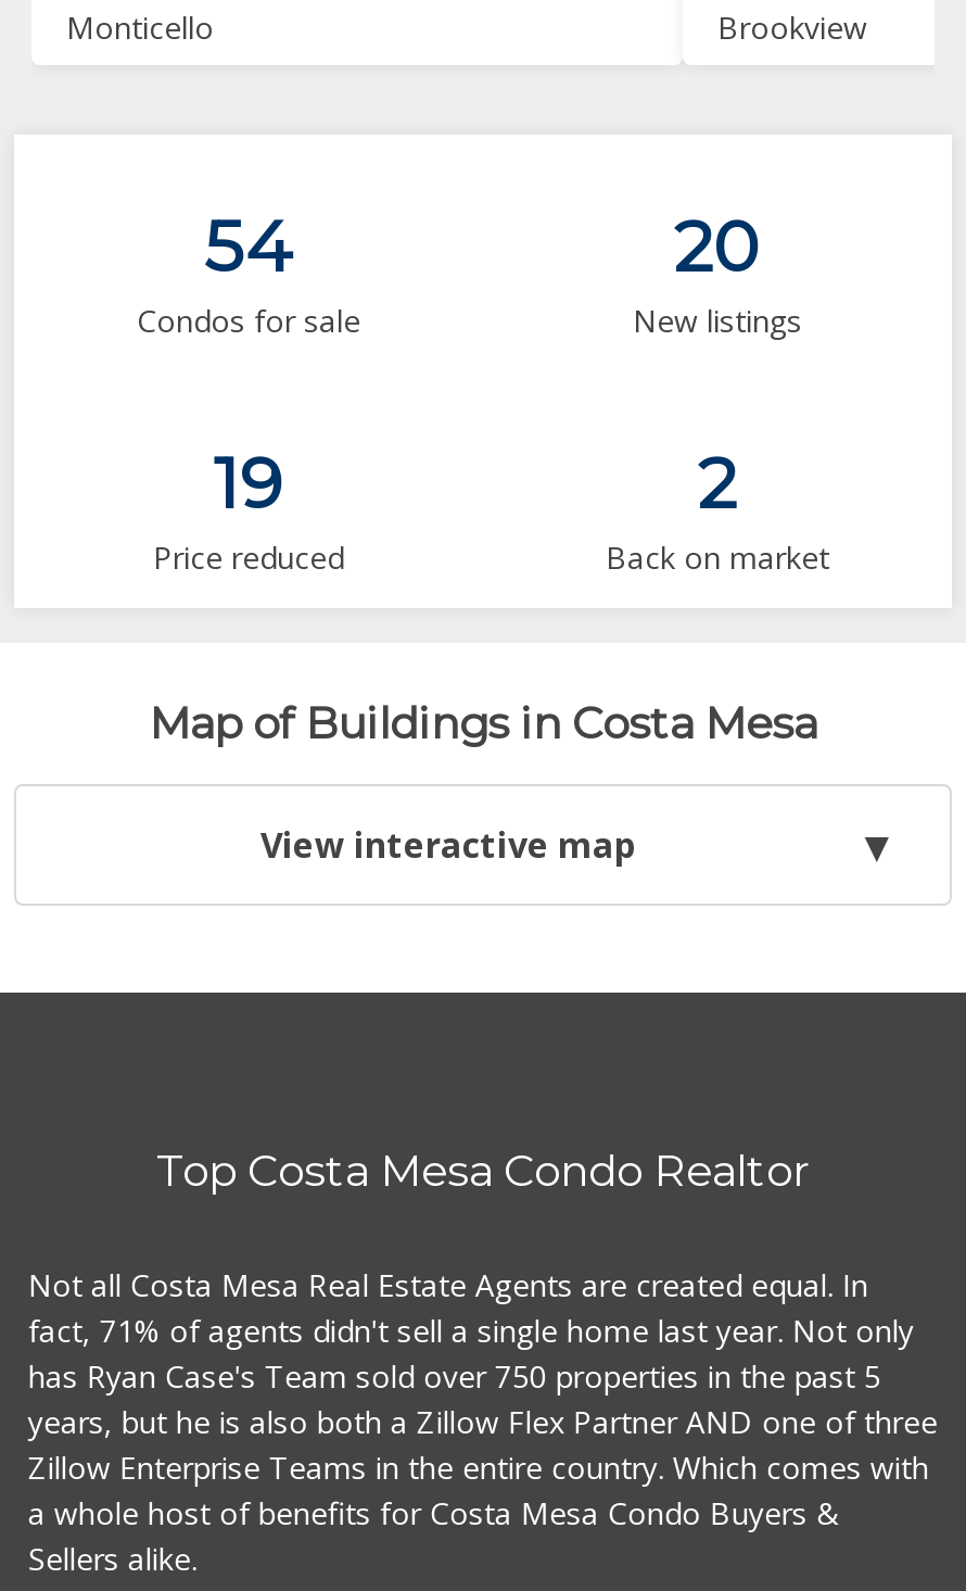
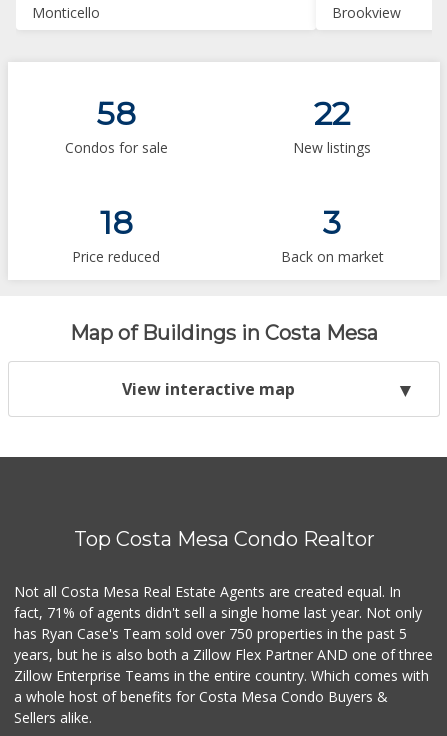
[204,204,293,289] 54 -> [96,94,136,133] 58
[674,204,761,289] 20 -> [314,94,350,133] 22
[214,441,283,526] 19 -> [99,203,132,242] 18
[698,441,737,526] 2 -> [323,203,341,242] 3

